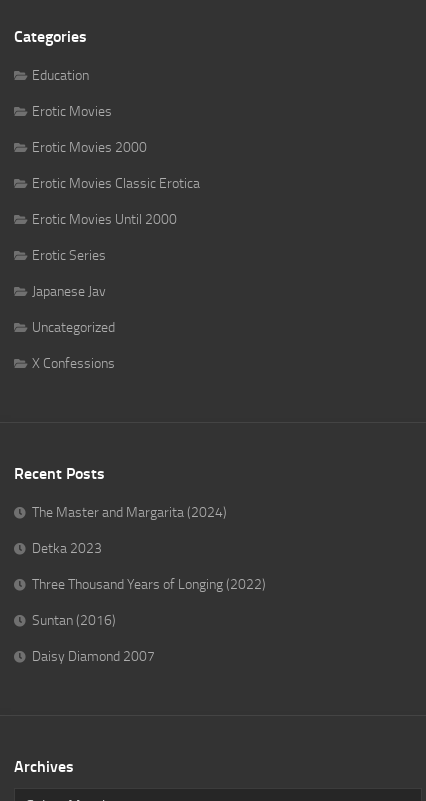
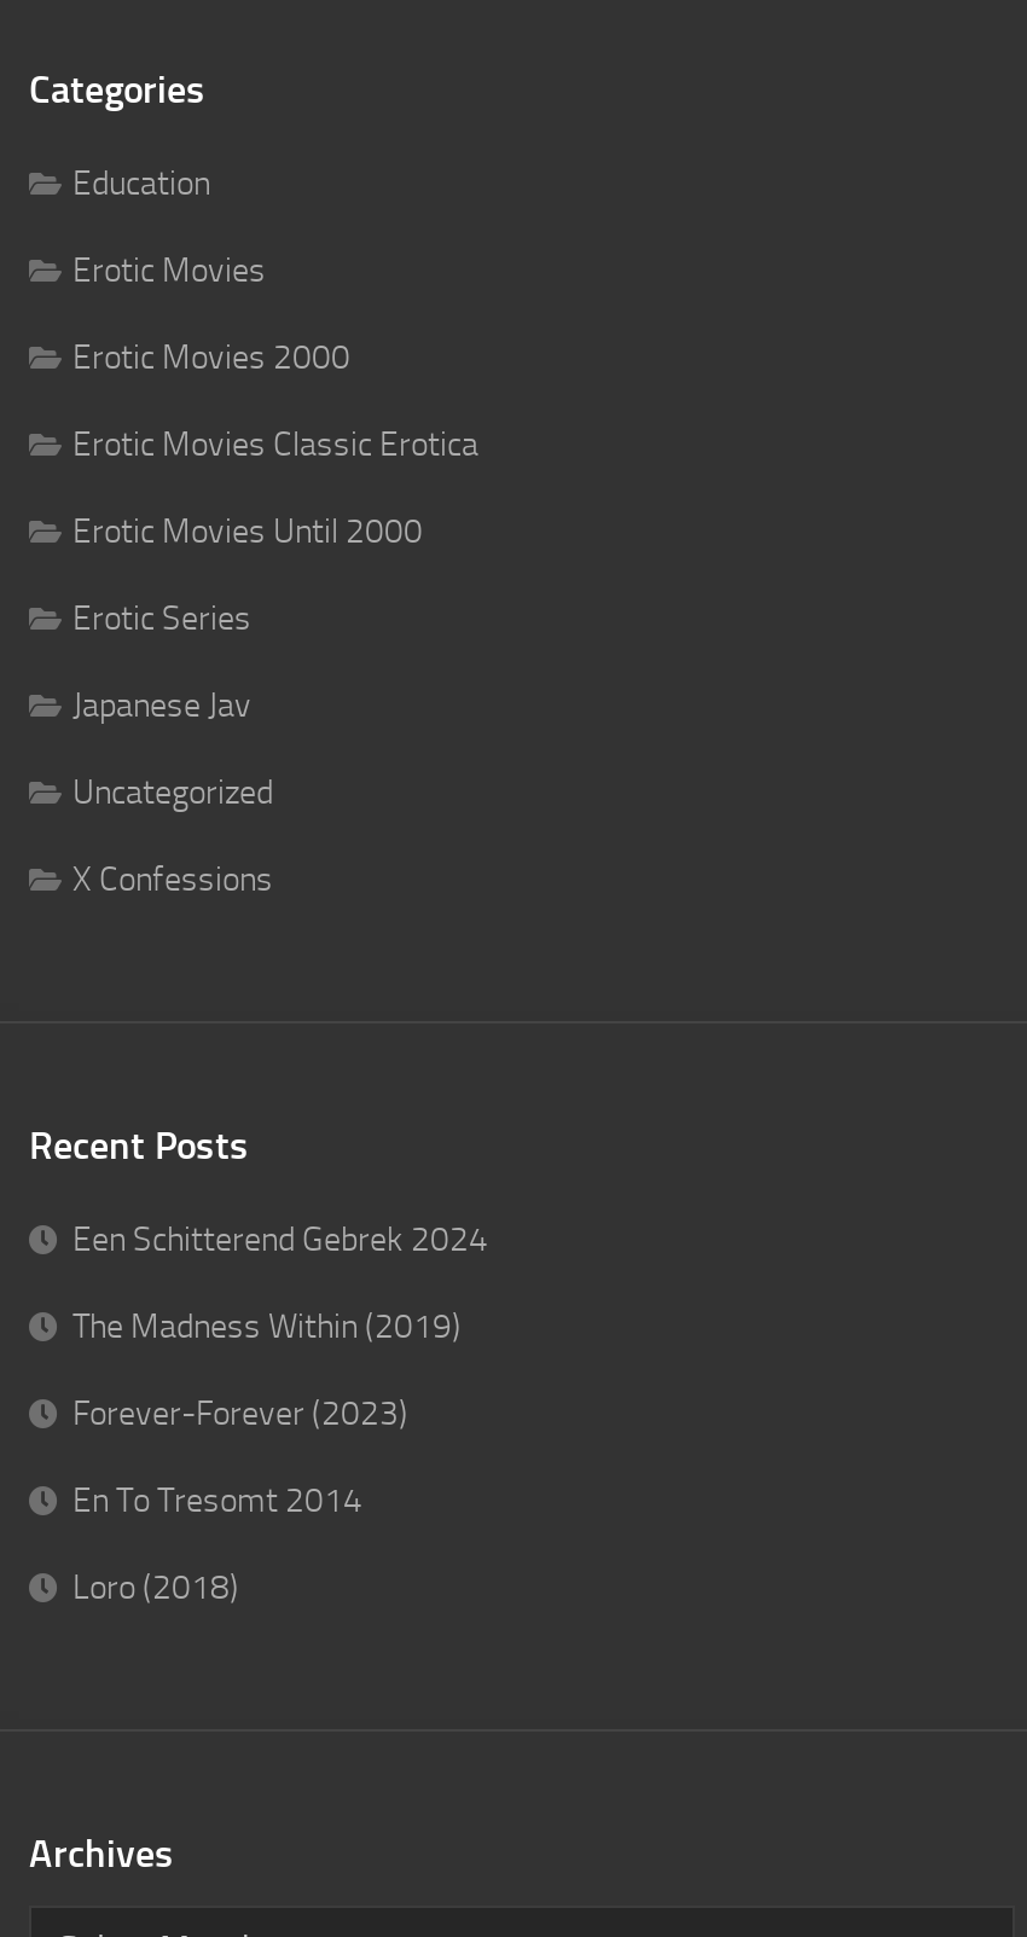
[32,504,227,521] The Master and Margarita (2024) -> [72,1219,488,1260] Een Schitterend Gebrek 2024
[32,540,102,557] Detka 2023 -> [72,1306,462,1347] The Madness Within (2019)
[32,576,266,593] Three Thousand Years of Longing (2022) -> [72,1393,408,1434] Forever-Forever (2023)
[32,612,116,629] Suntan (2016) -> [72,1480,362,1521] En To Tresomt 2014
[32,648,155,665] Daisy Diamond 2007 -> [72,1567,239,1608] Loro (2018)

